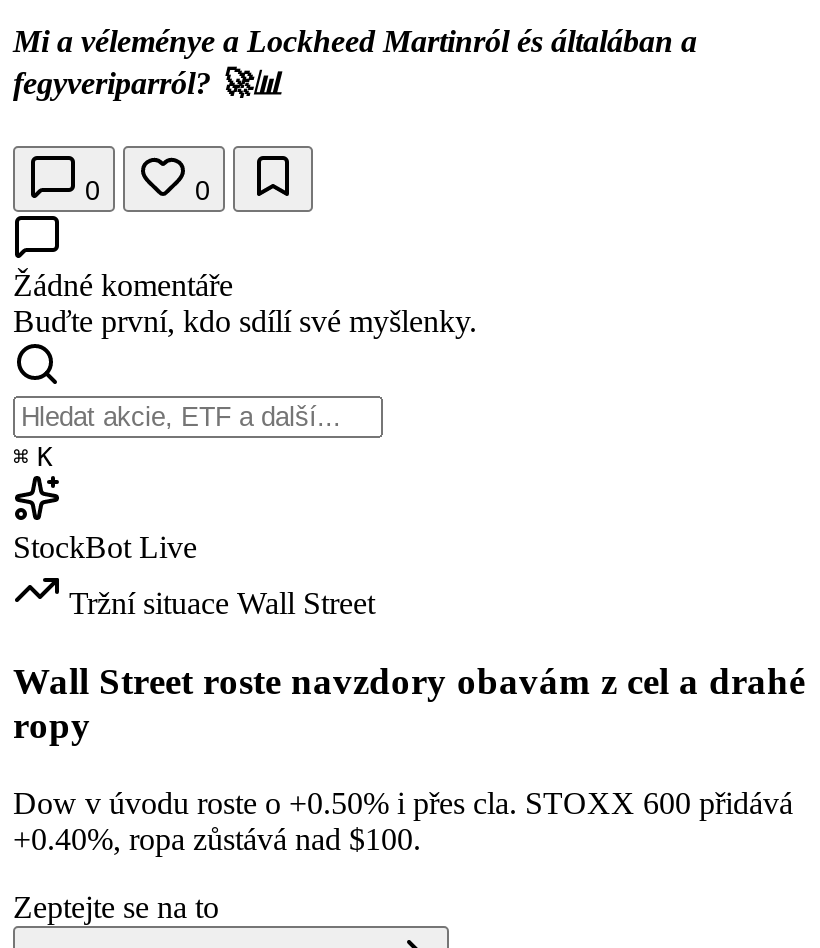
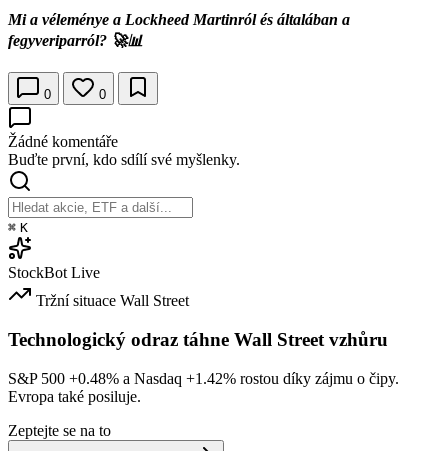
[13,660,805,746] Wall Street roste navzdory obavám z cel a drahé | ropy -> [8,329,388,350] Technologický odraz táhne Wall Street vzhůru
[13,785,793,855] Dow v úvodu roste o +0.50% i přes cla. STOXX 600 přidává | +0.40%, ropa zůstává nad $100. -> [8,369,399,404] S&P 500 +0.48% a Nasdaq +1.42% rostou díky zájmu o čipy. | Evropa také posiluje.

